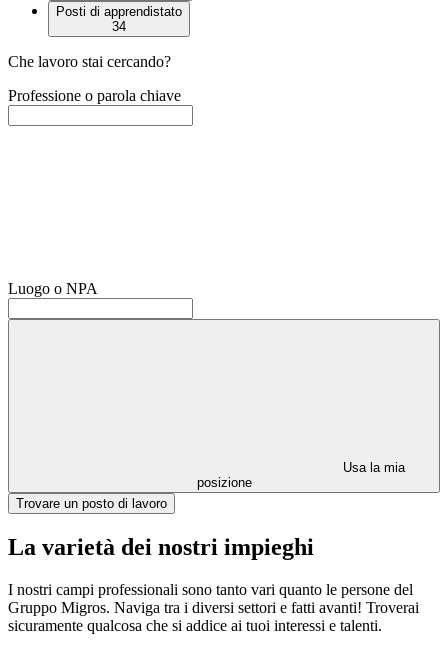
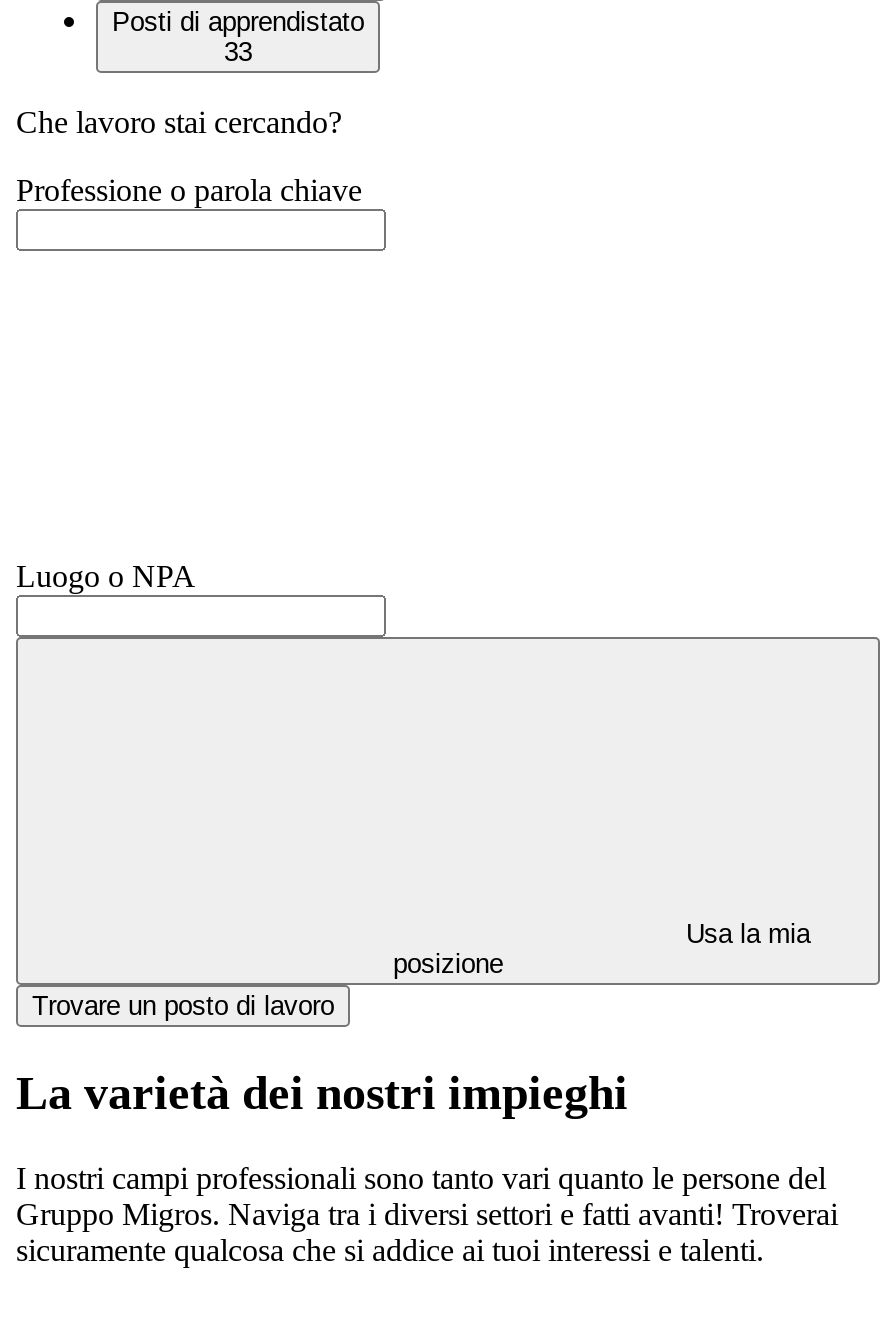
[112,19,126,34] 34 -> [224,38,252,68] 33

